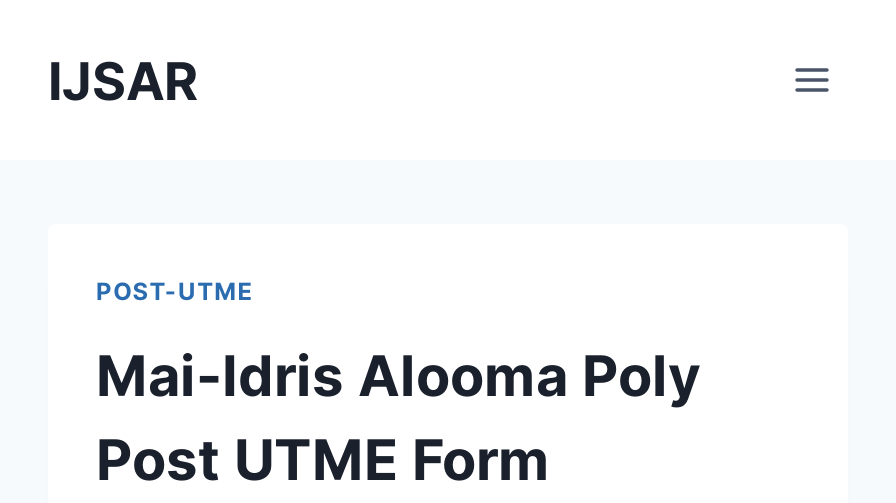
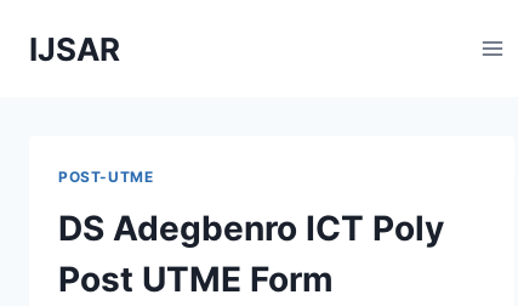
[96,342,700,410] Mai-Idris Alooma Poly -> [58,208,444,249] DS Adegbenro ICT Poly

